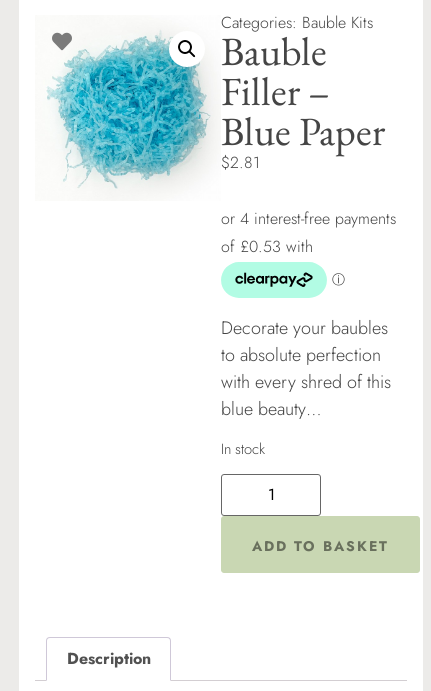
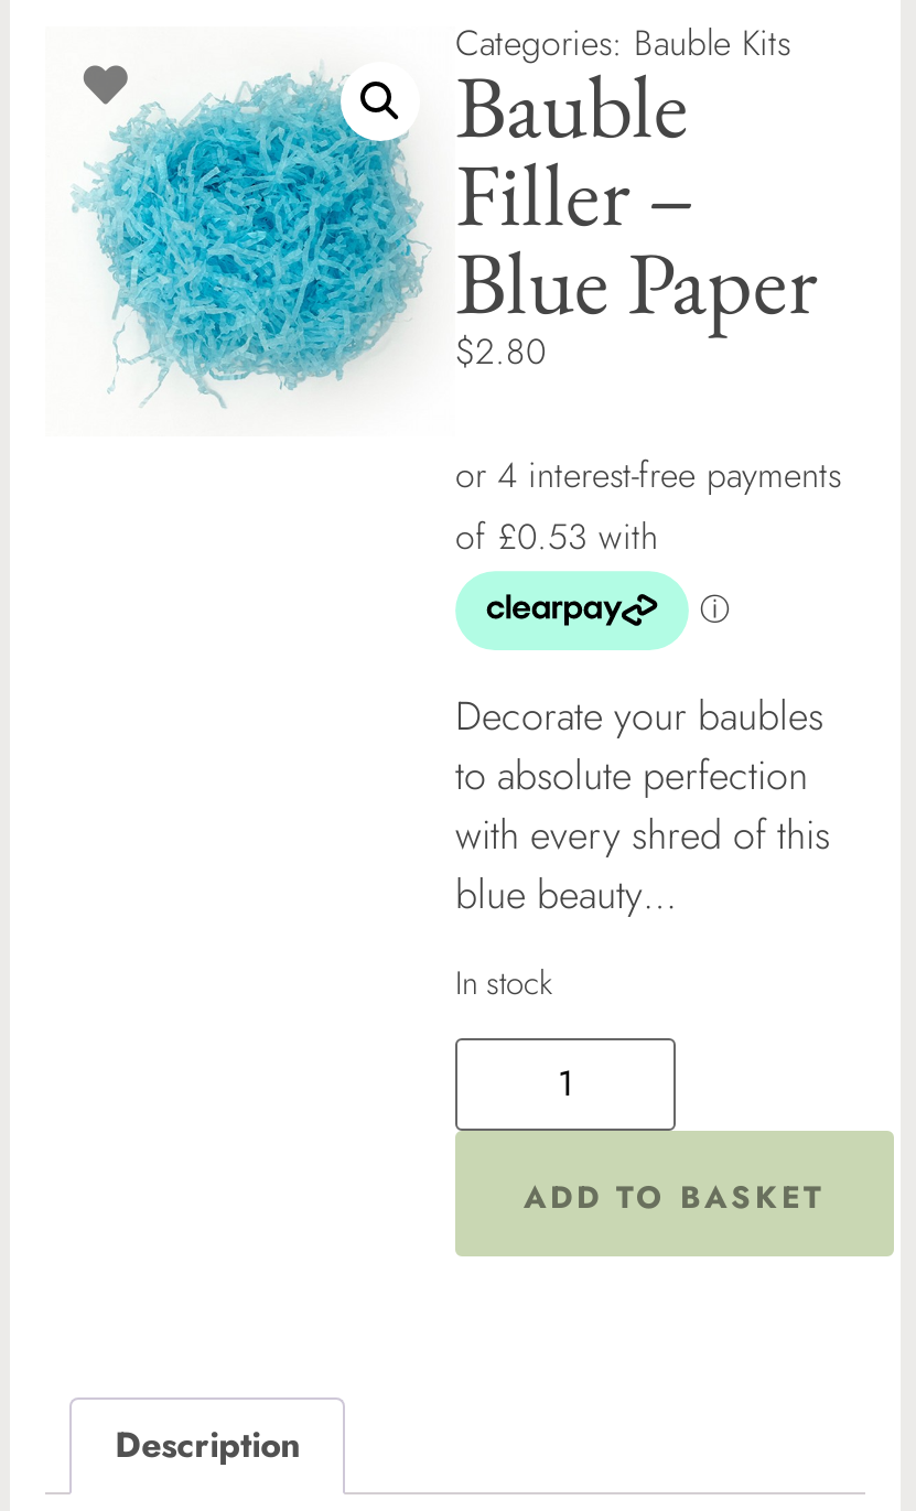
[221,151,260,174] $2.81 -> [455,326,546,377] $2.80

